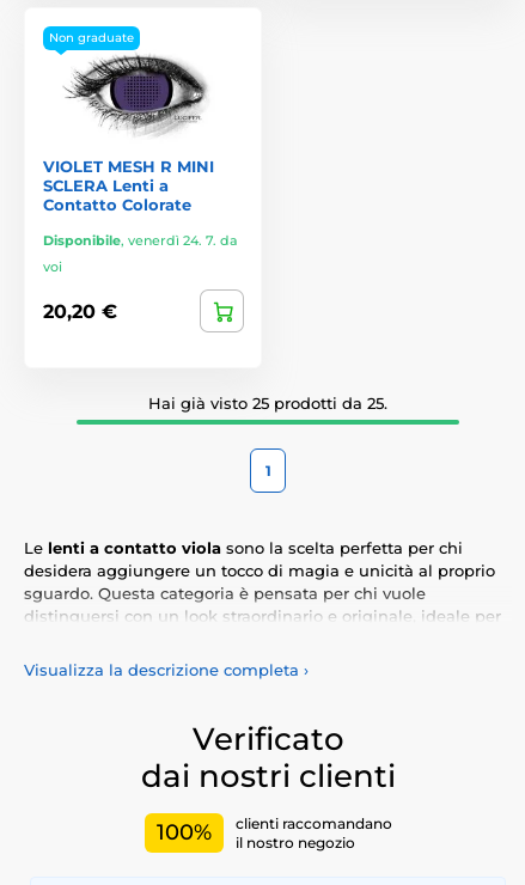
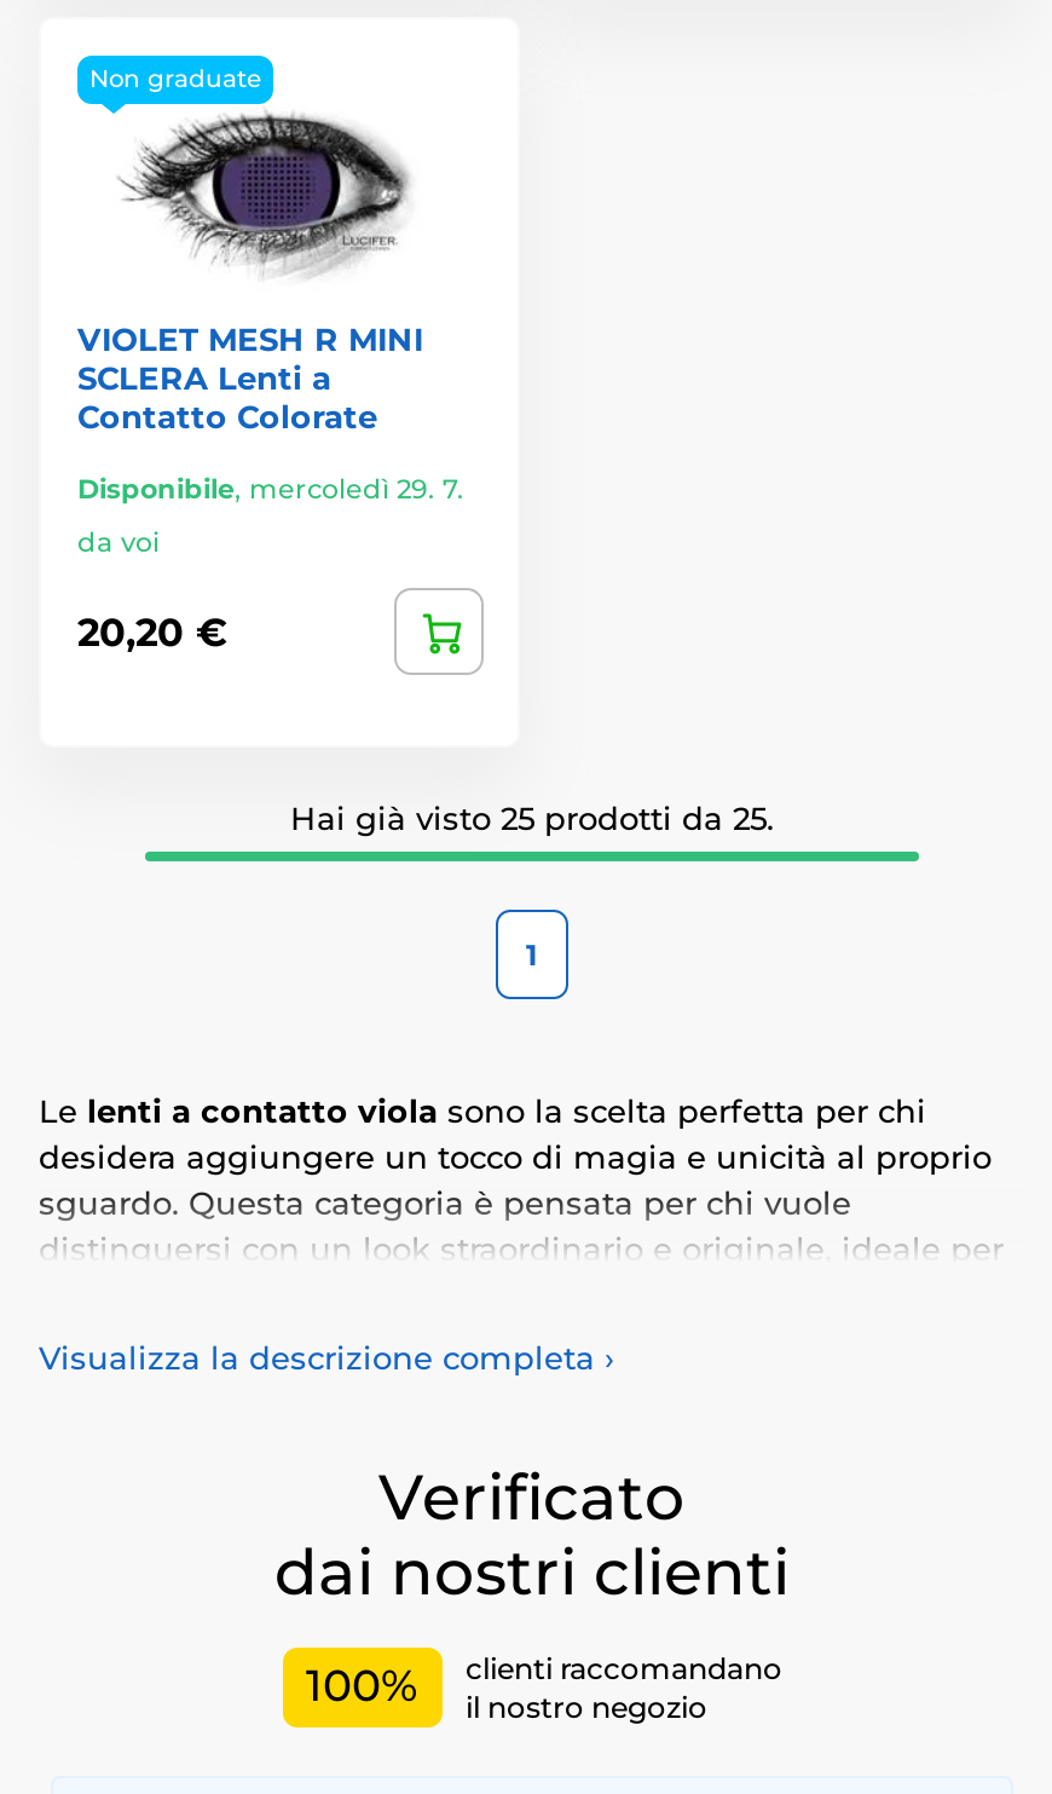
[43,232,238,249] Disponibile, venerdì 24. 7. da -> [77,472,464,506] Disponibile, mercoledì 29. 7.
[43,258,62,275] voi -> [77,525,160,559] da voi

